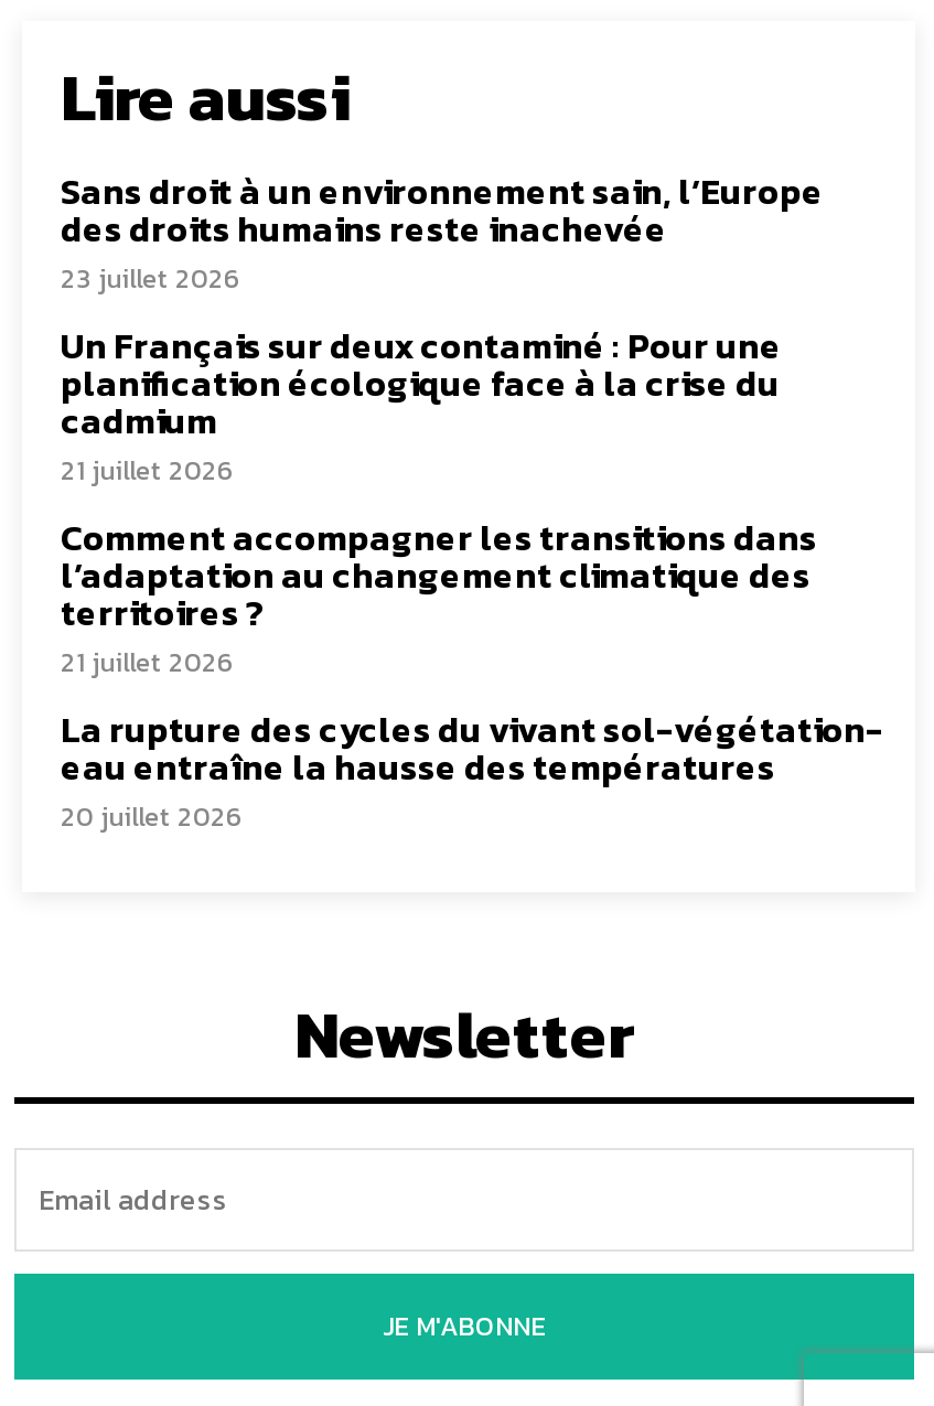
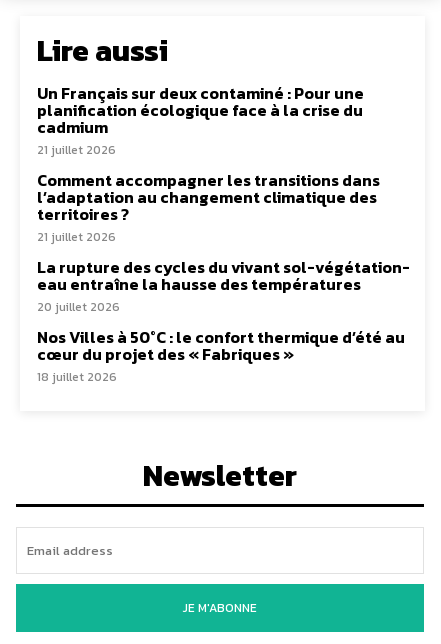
[61,165,824,300] Sans droit à un environnement sain, l’Europe | des droits humains reste inachevée | 23 juillet 2026 -> none
moved [61,320,883,838] -> [37,81,410,316]: Un Français sur deux contaminé : Pour une | planification écologique face à la crise du | cadmium | ... | eau entraîne la hausse des températures | 20 juillet 2026
none -> [37,325,405,386] Nos Villes à 50°C : le confort thermique d’été au | cœur du projet des « Fabriques » | 18 juillet 2026

